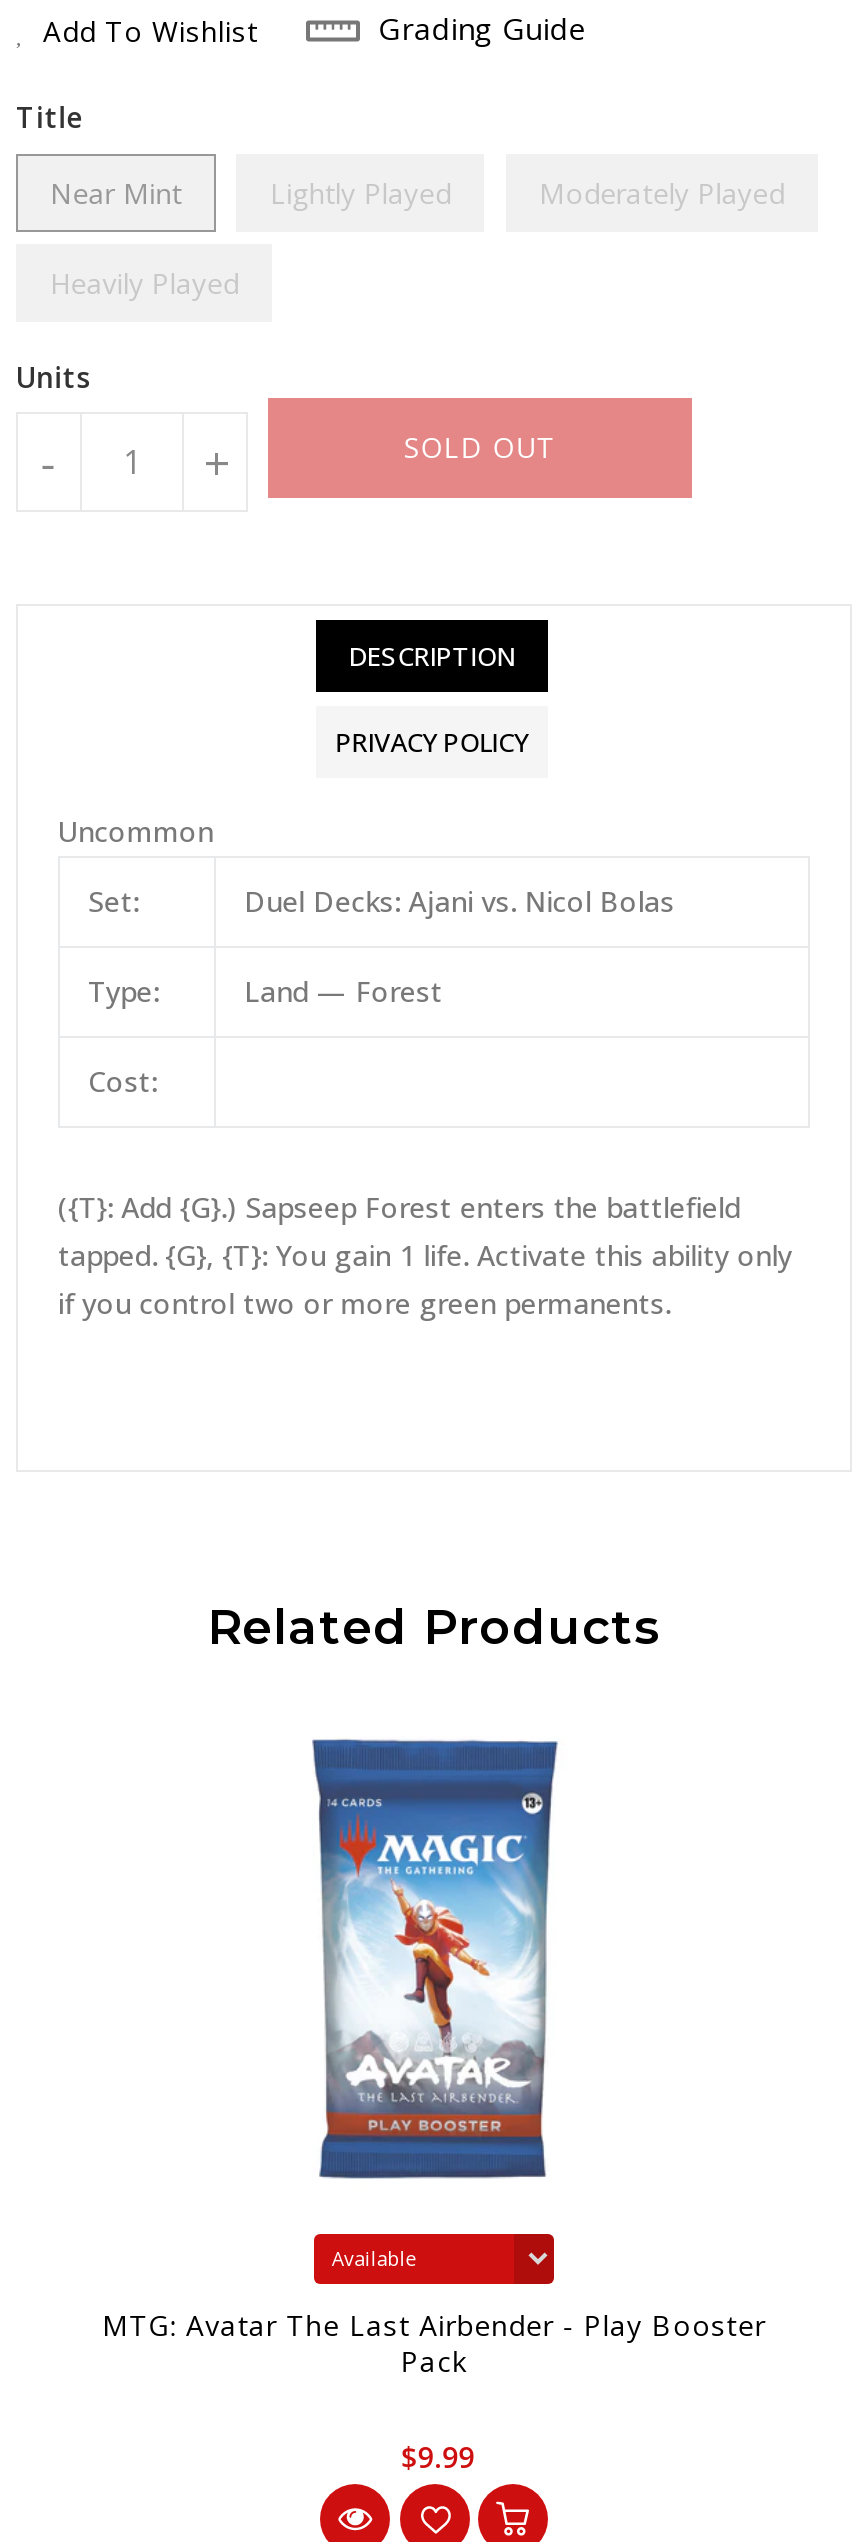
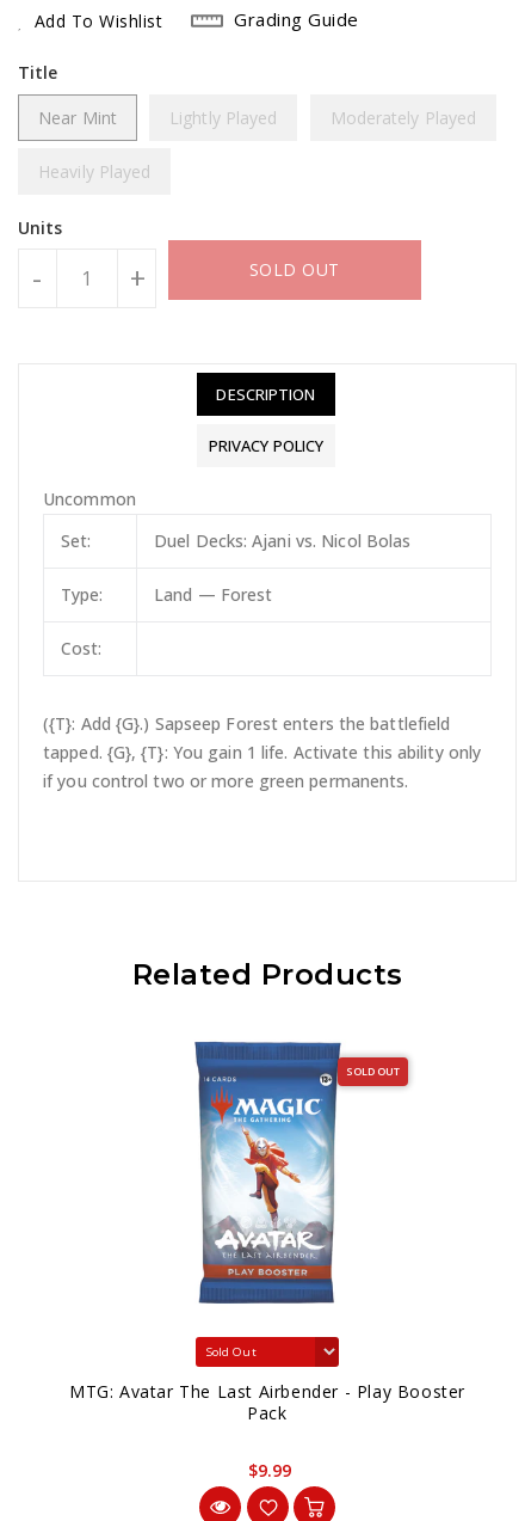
none -> [346,1063,400,1078] SOLD OUT

